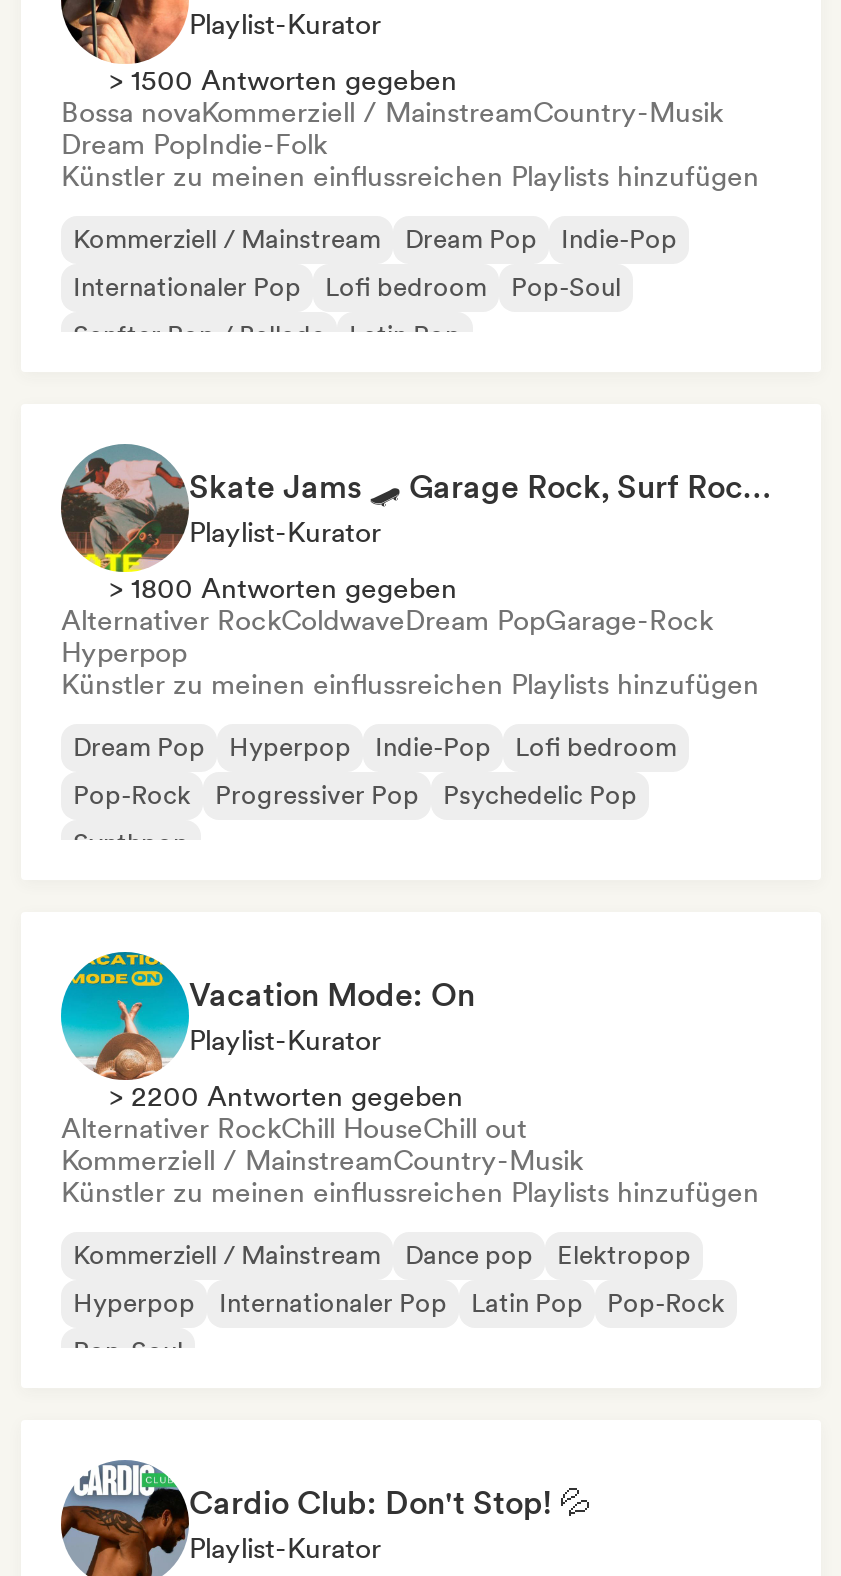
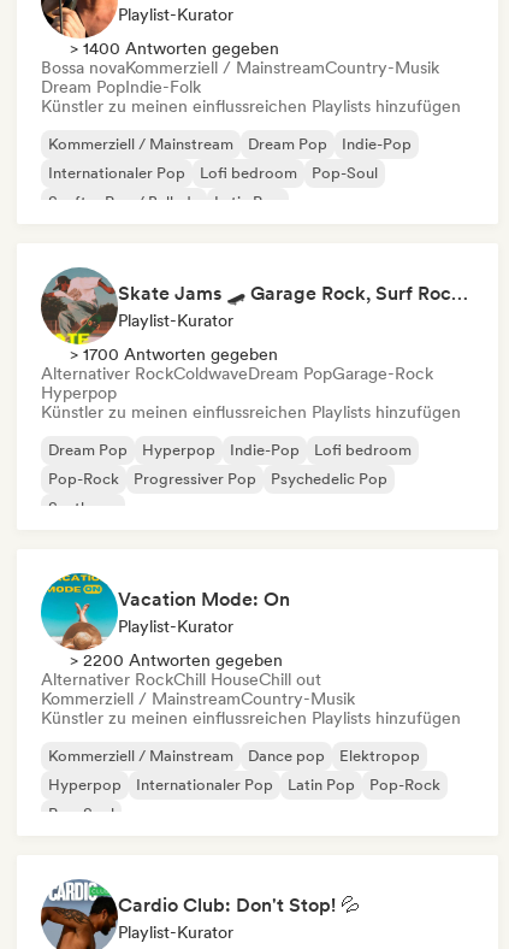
[109,64,457,96] > 1500 Antworten gegeben -> [70,39,279,58] > 1400 Antworten gegeben
[109,572,457,604] > 1800 Antworten gegeben -> [70,344,278,364] > 1700 Antworten gegeben

